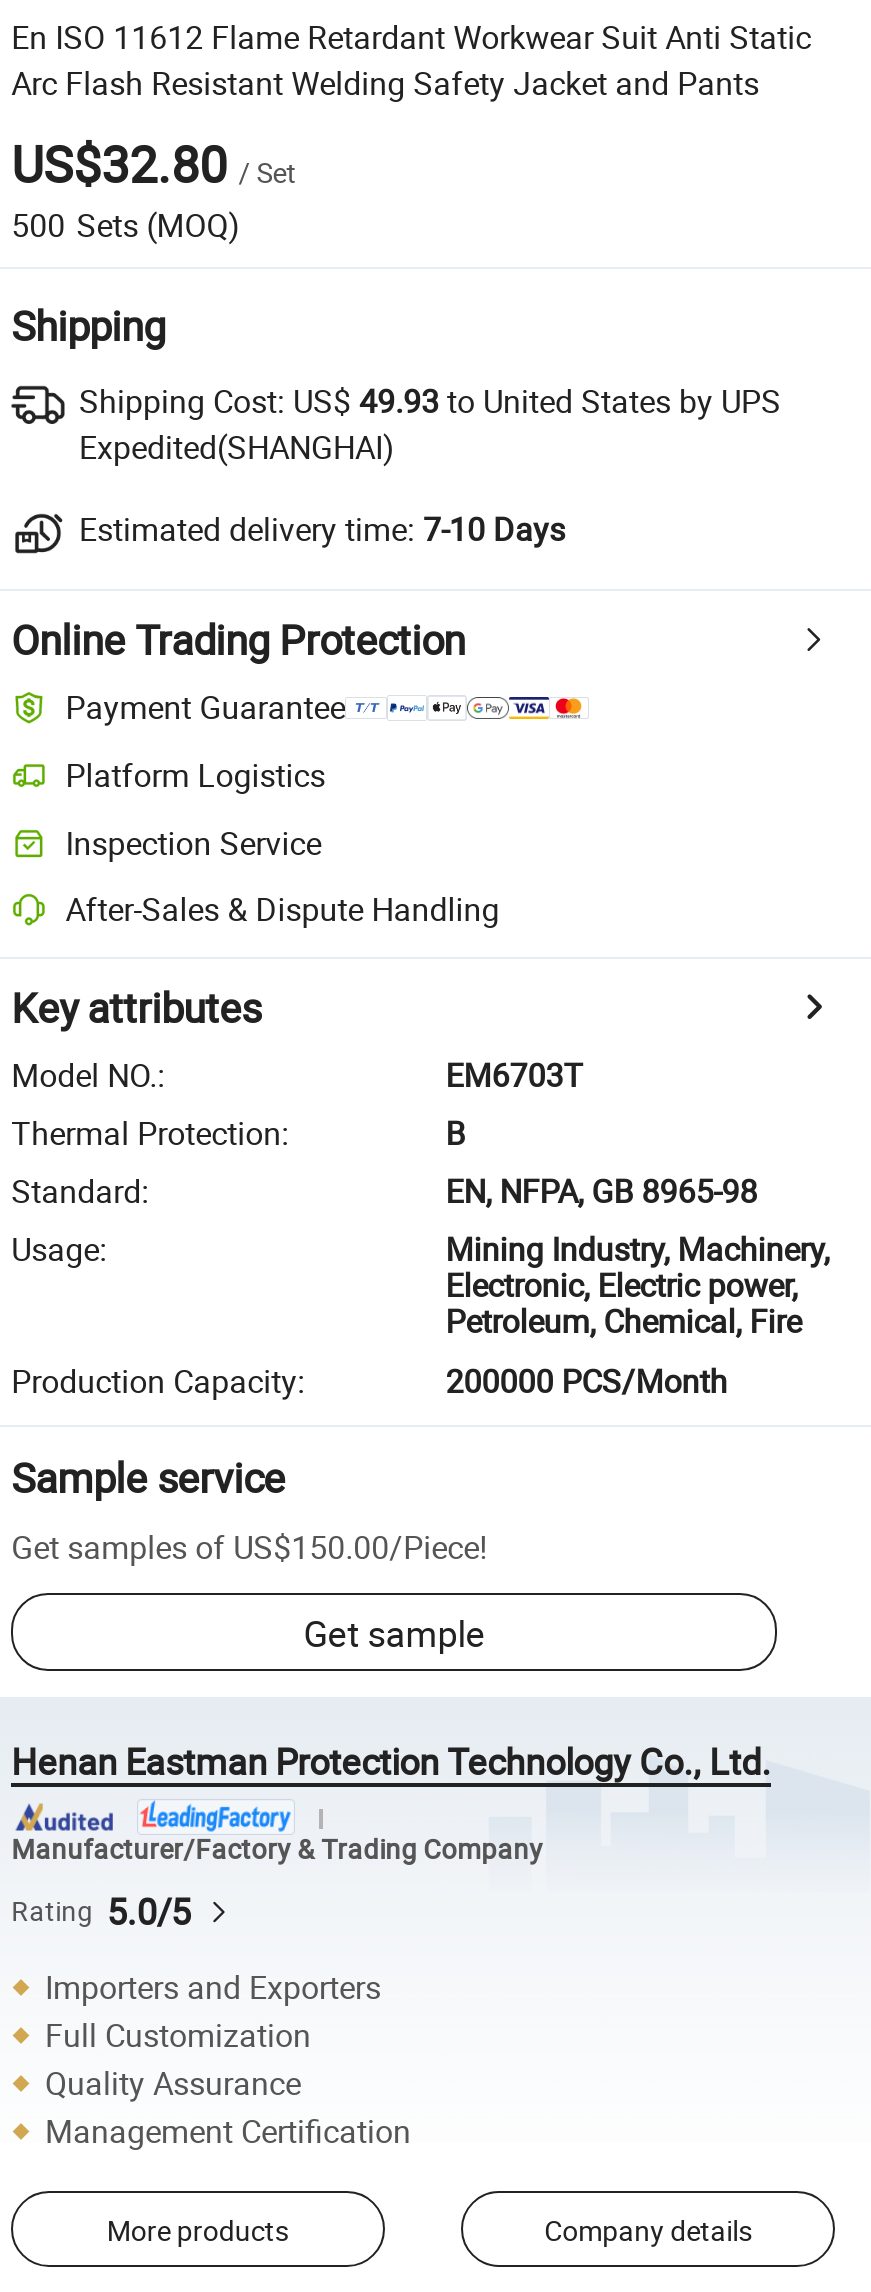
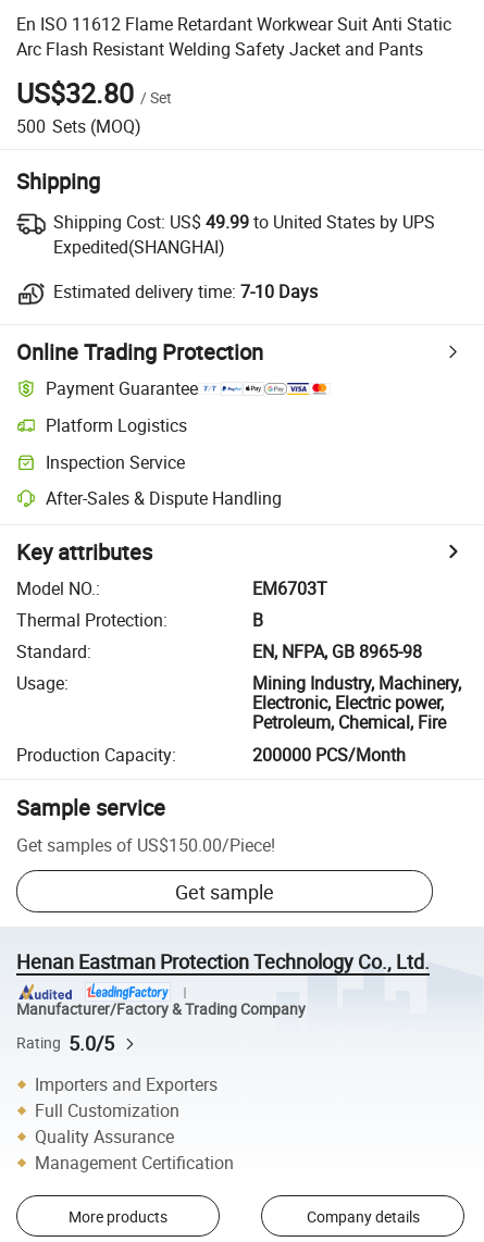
[79,379,781,423] Shipping Cost: US$49.93 to United States by UPS -> [53,210,435,234] Shipping Cost: US$49.99 to United States by UPS

